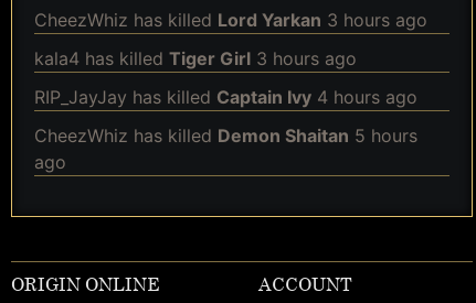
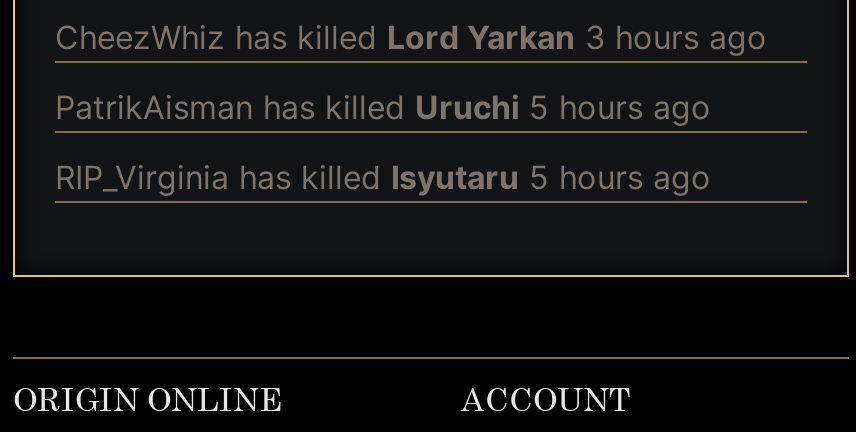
[34,48,417,173] kala4 has killed Tiger Girl 3 hours ago | RIP_JayJay has killed Captain Ivy 4 hours ago | CheezWhiz has killed Demon Shaitan 5 hours | ago -> [55,88,711,198] PatrikAisman has killed Uruchi 5 hours ago | RIP_Virginia has killed Isyutaru 5 hours ago

